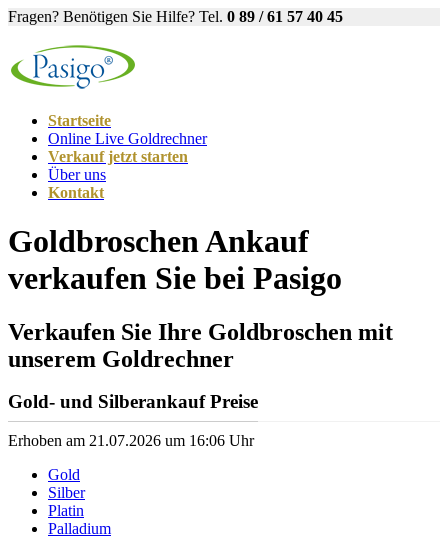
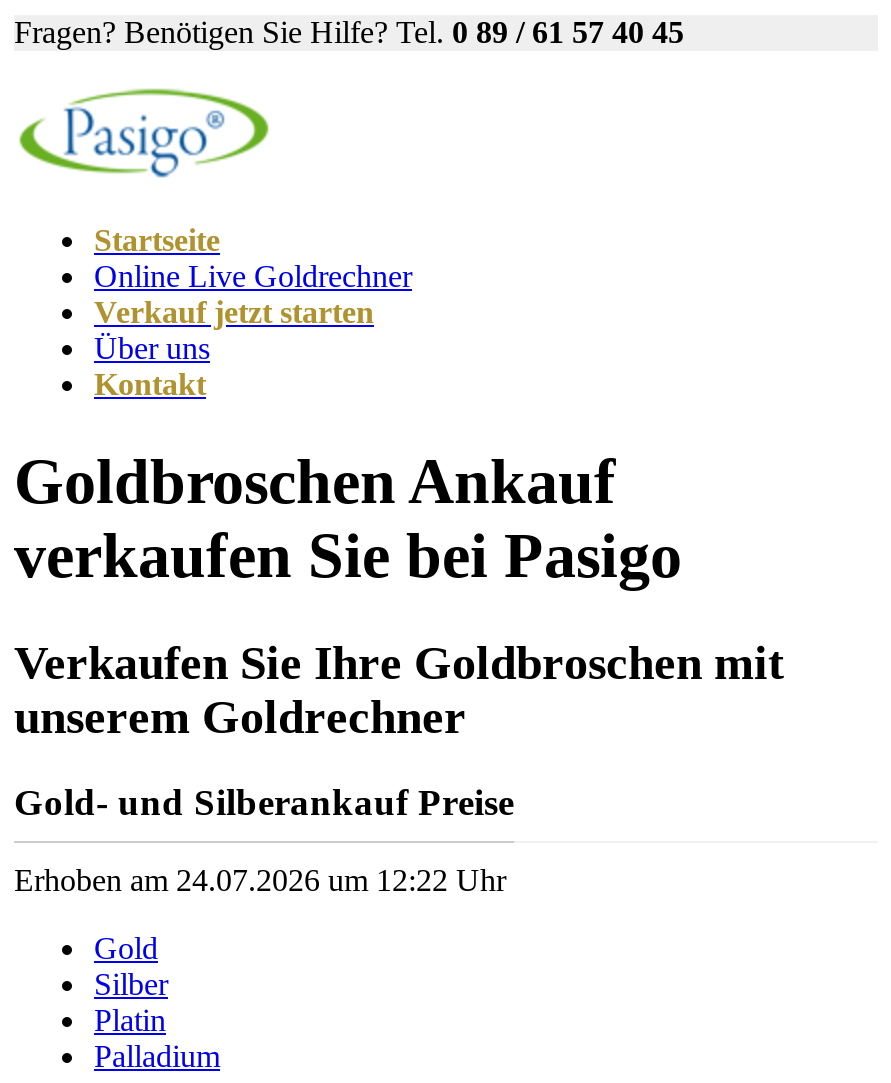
[8,432,254,449] Erhoben am 21.07.2026 um 16:06 Uhr -> [14,863,506,897] Erhoben am 24.07.2026 um 12:22 Uhr

